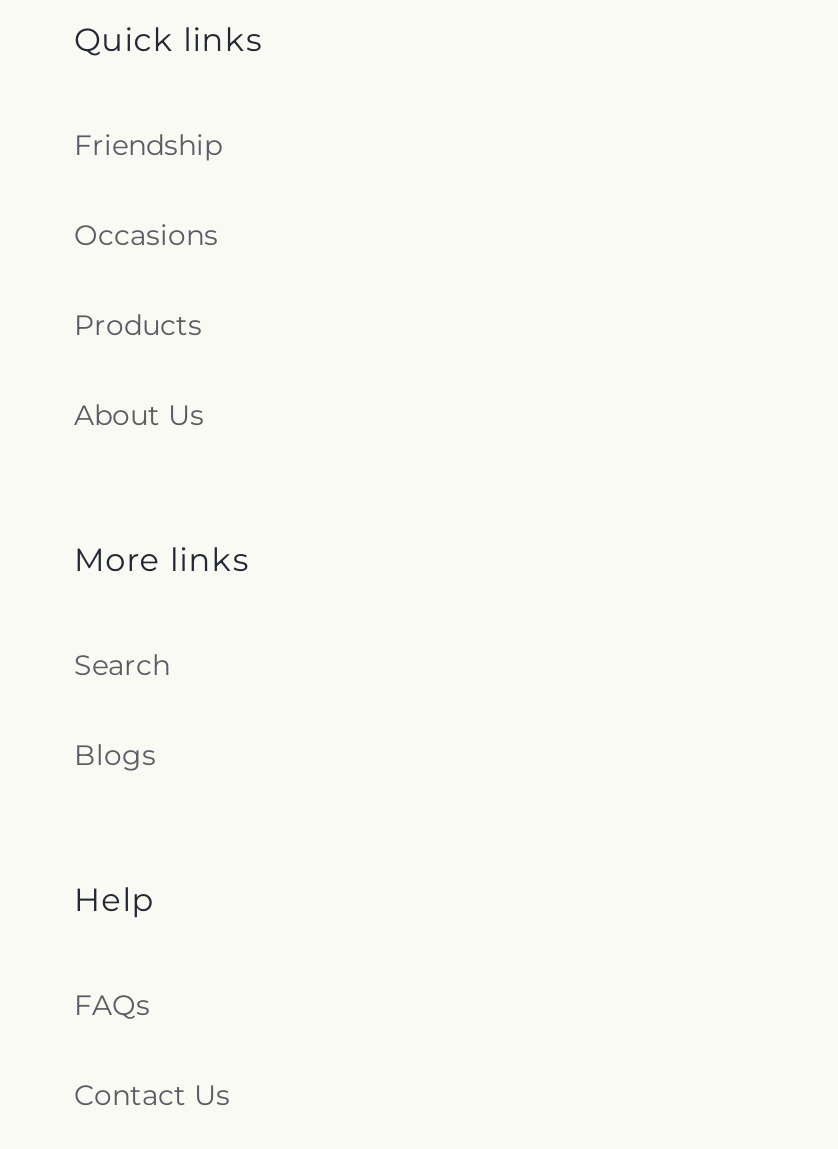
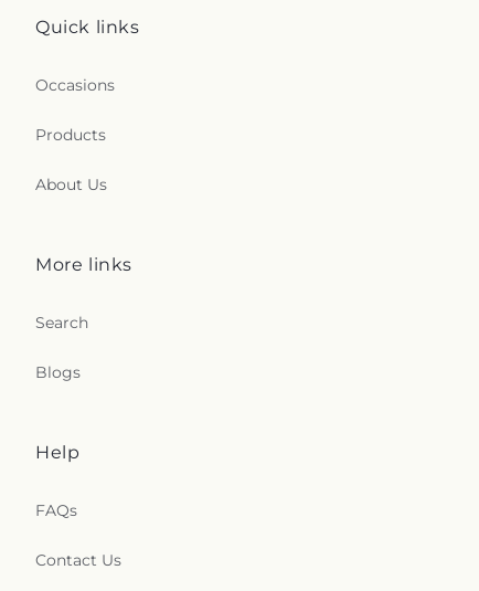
[74,127,222,163] Friendship -> none

